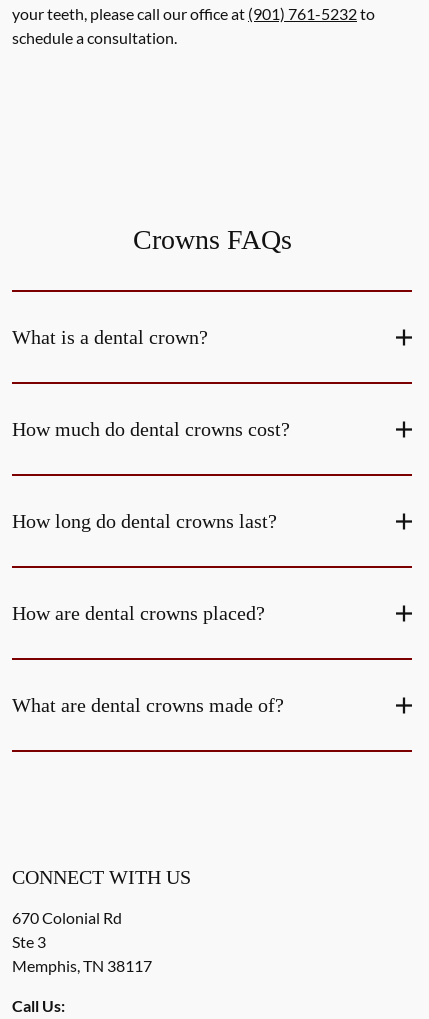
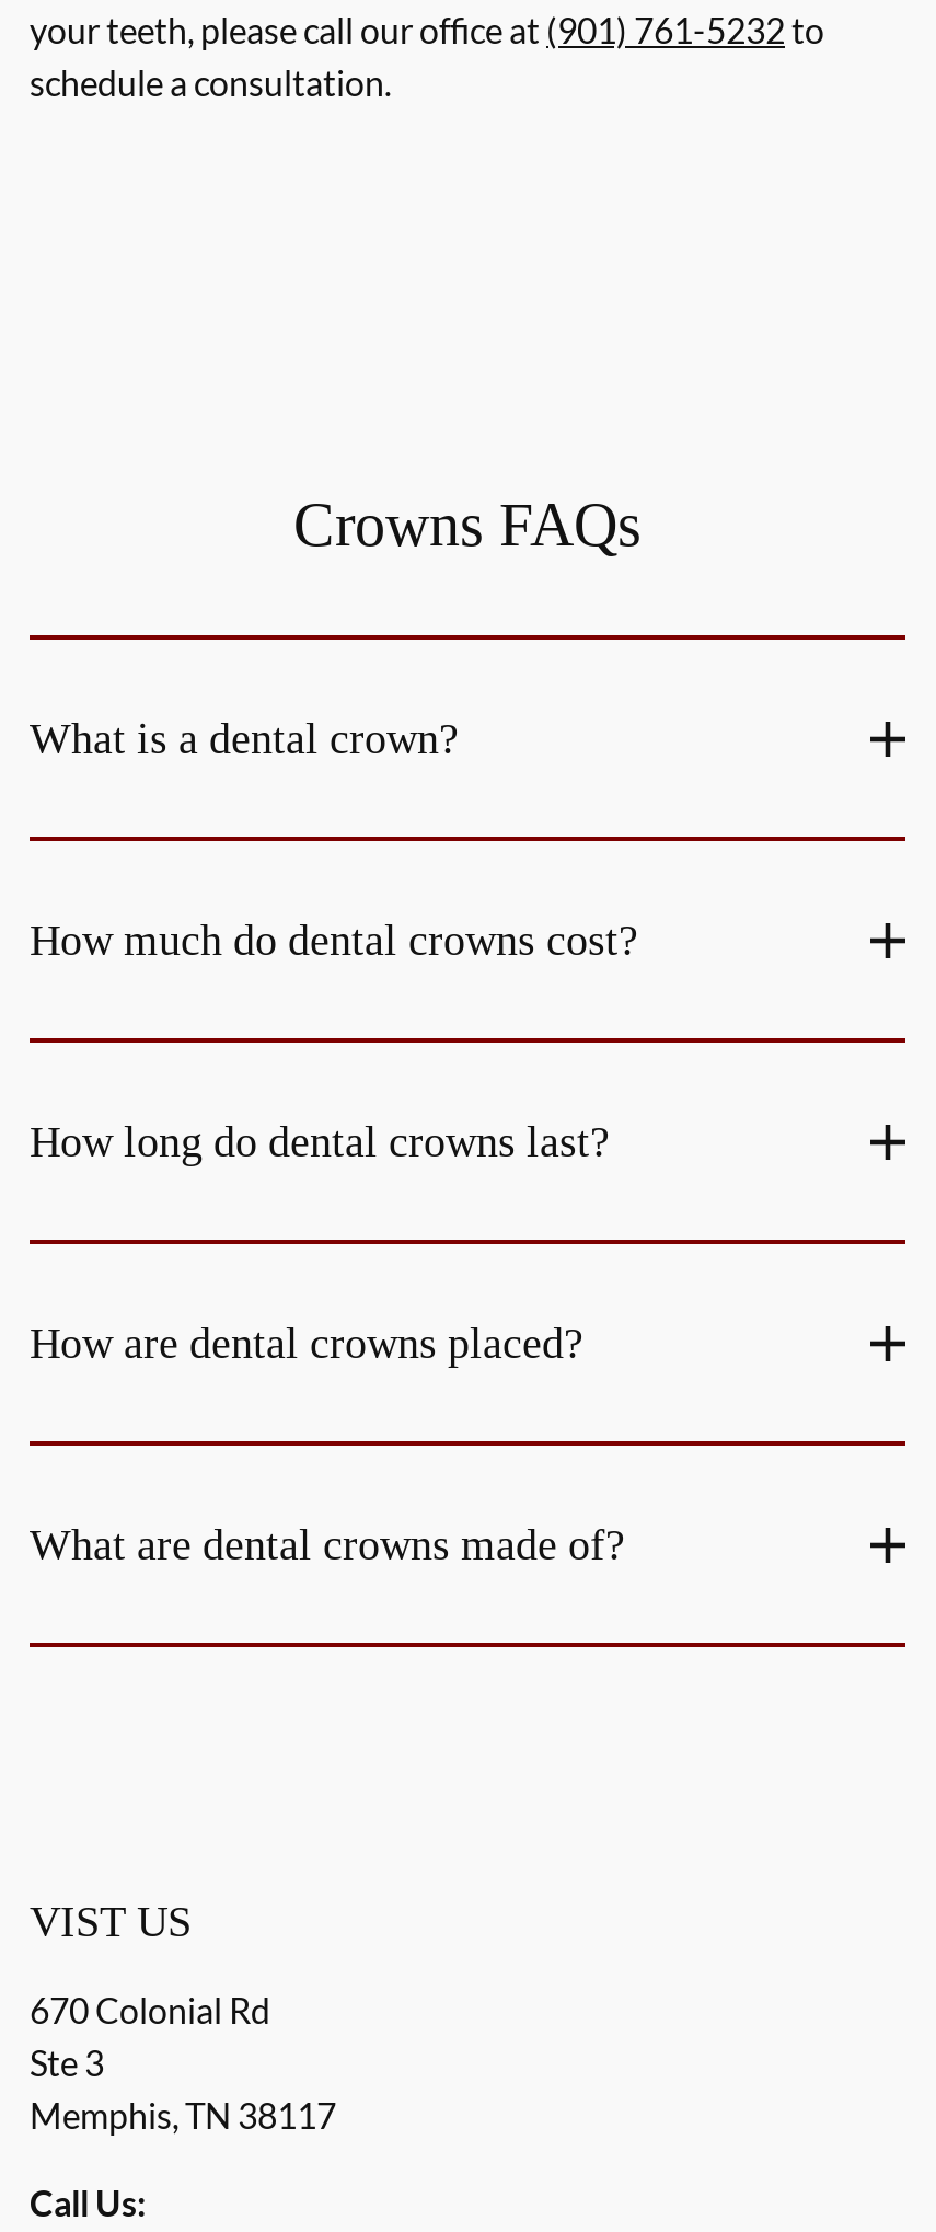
[12,866,191,888] CONNECT WITH US -> [30,1897,192,1945] VIST US

